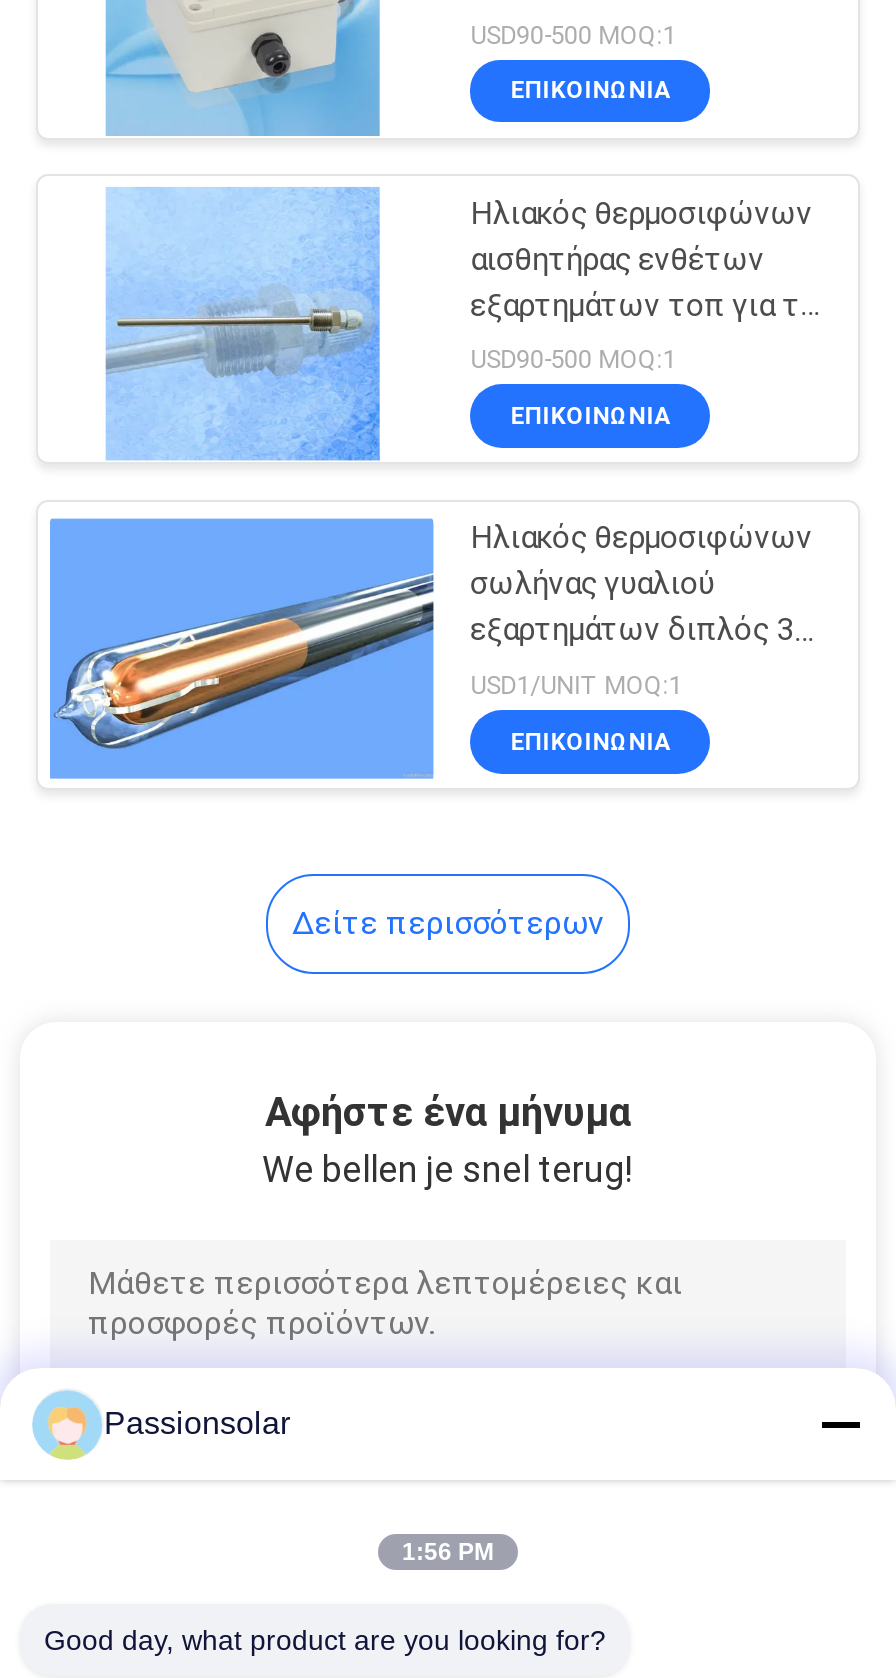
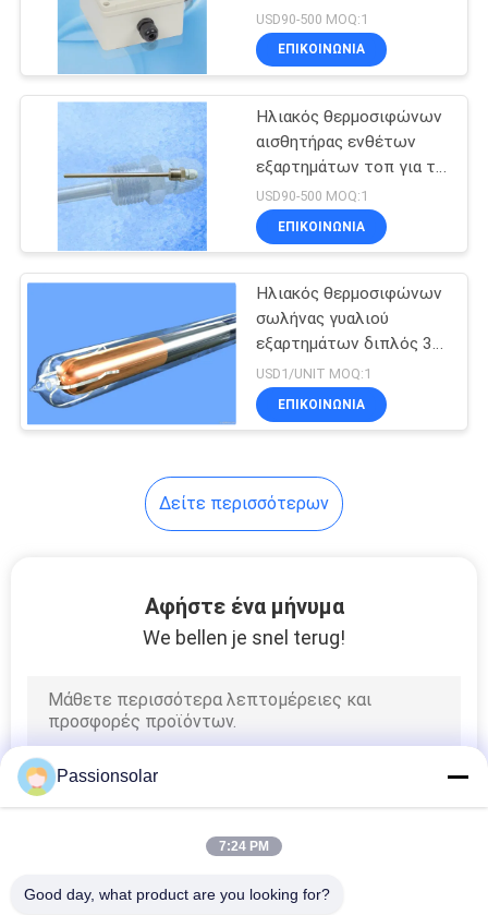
[402,1538,494,1566] 1:56 PM -> [219,839,269,854] 7:24 PM

